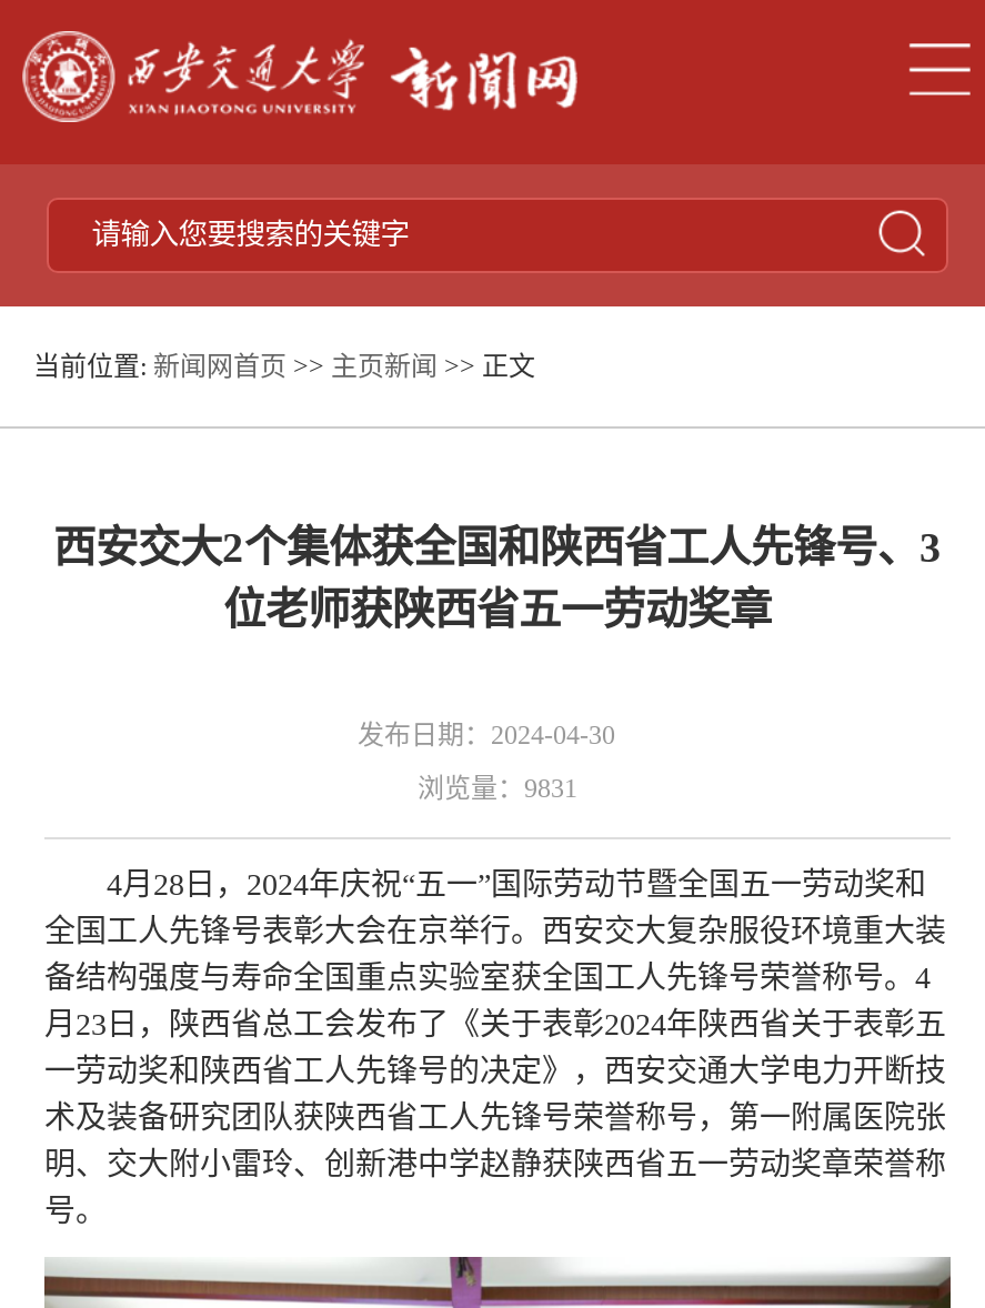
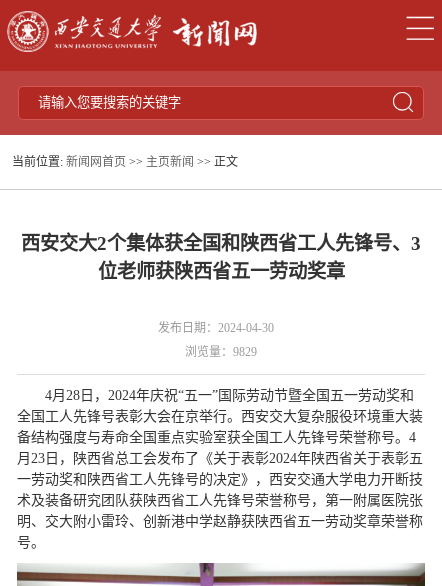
[418,773,577,804] 浏览量：9831 -> [185,345,257,359] 浏览量：9829

